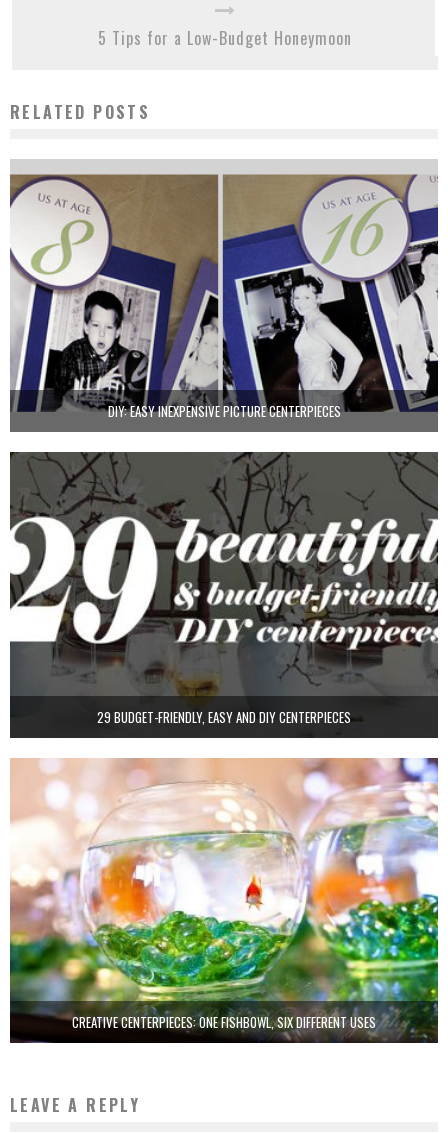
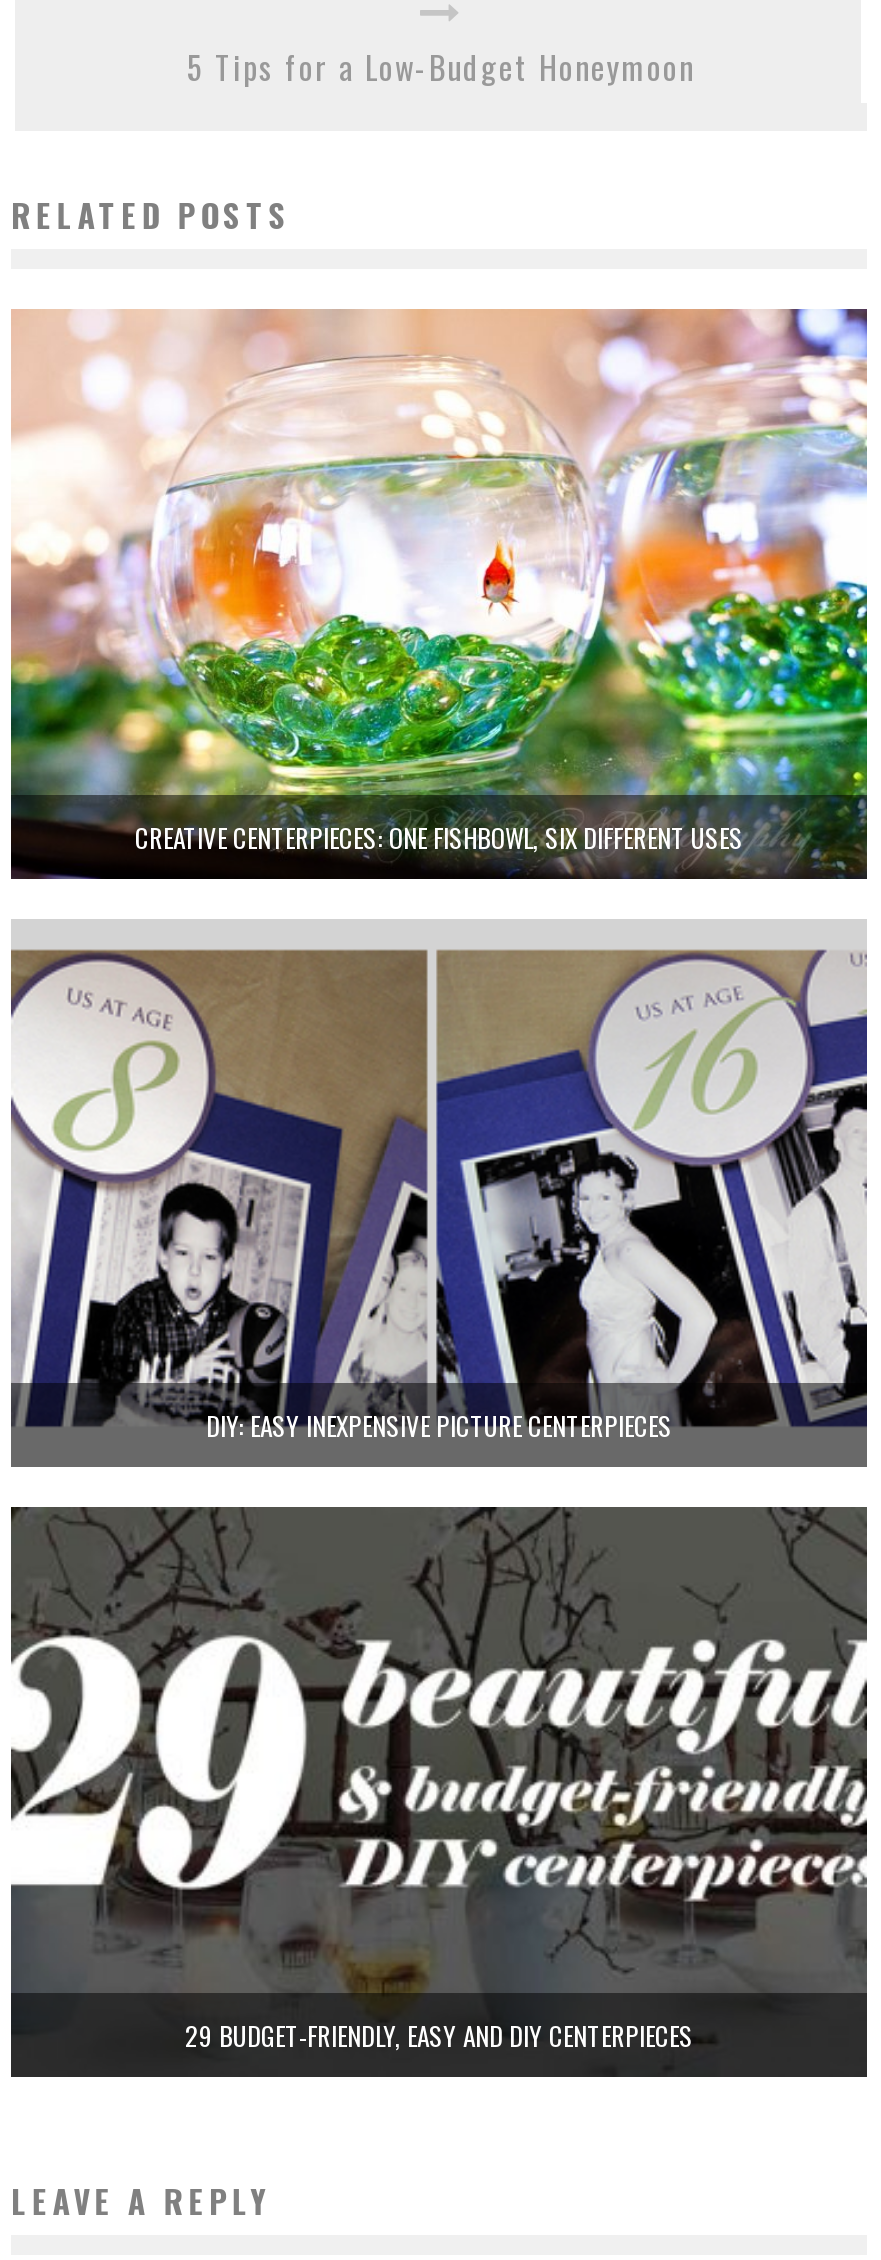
moved [9,173,439,727] -> [9,947,869,2055]: [image] | DIY: EASY INEXPENSIVE PICTURE CENTERPIECES | 29 BUDGET-FRIENDLY, EASY AND DIY CENTERPIECES
moved [9,757,439,1043] -> [9,309,869,881]: [image] | CREATIVE CENTERPIECES: ONE FISHBOWL, SIX DIFFERENT USES

